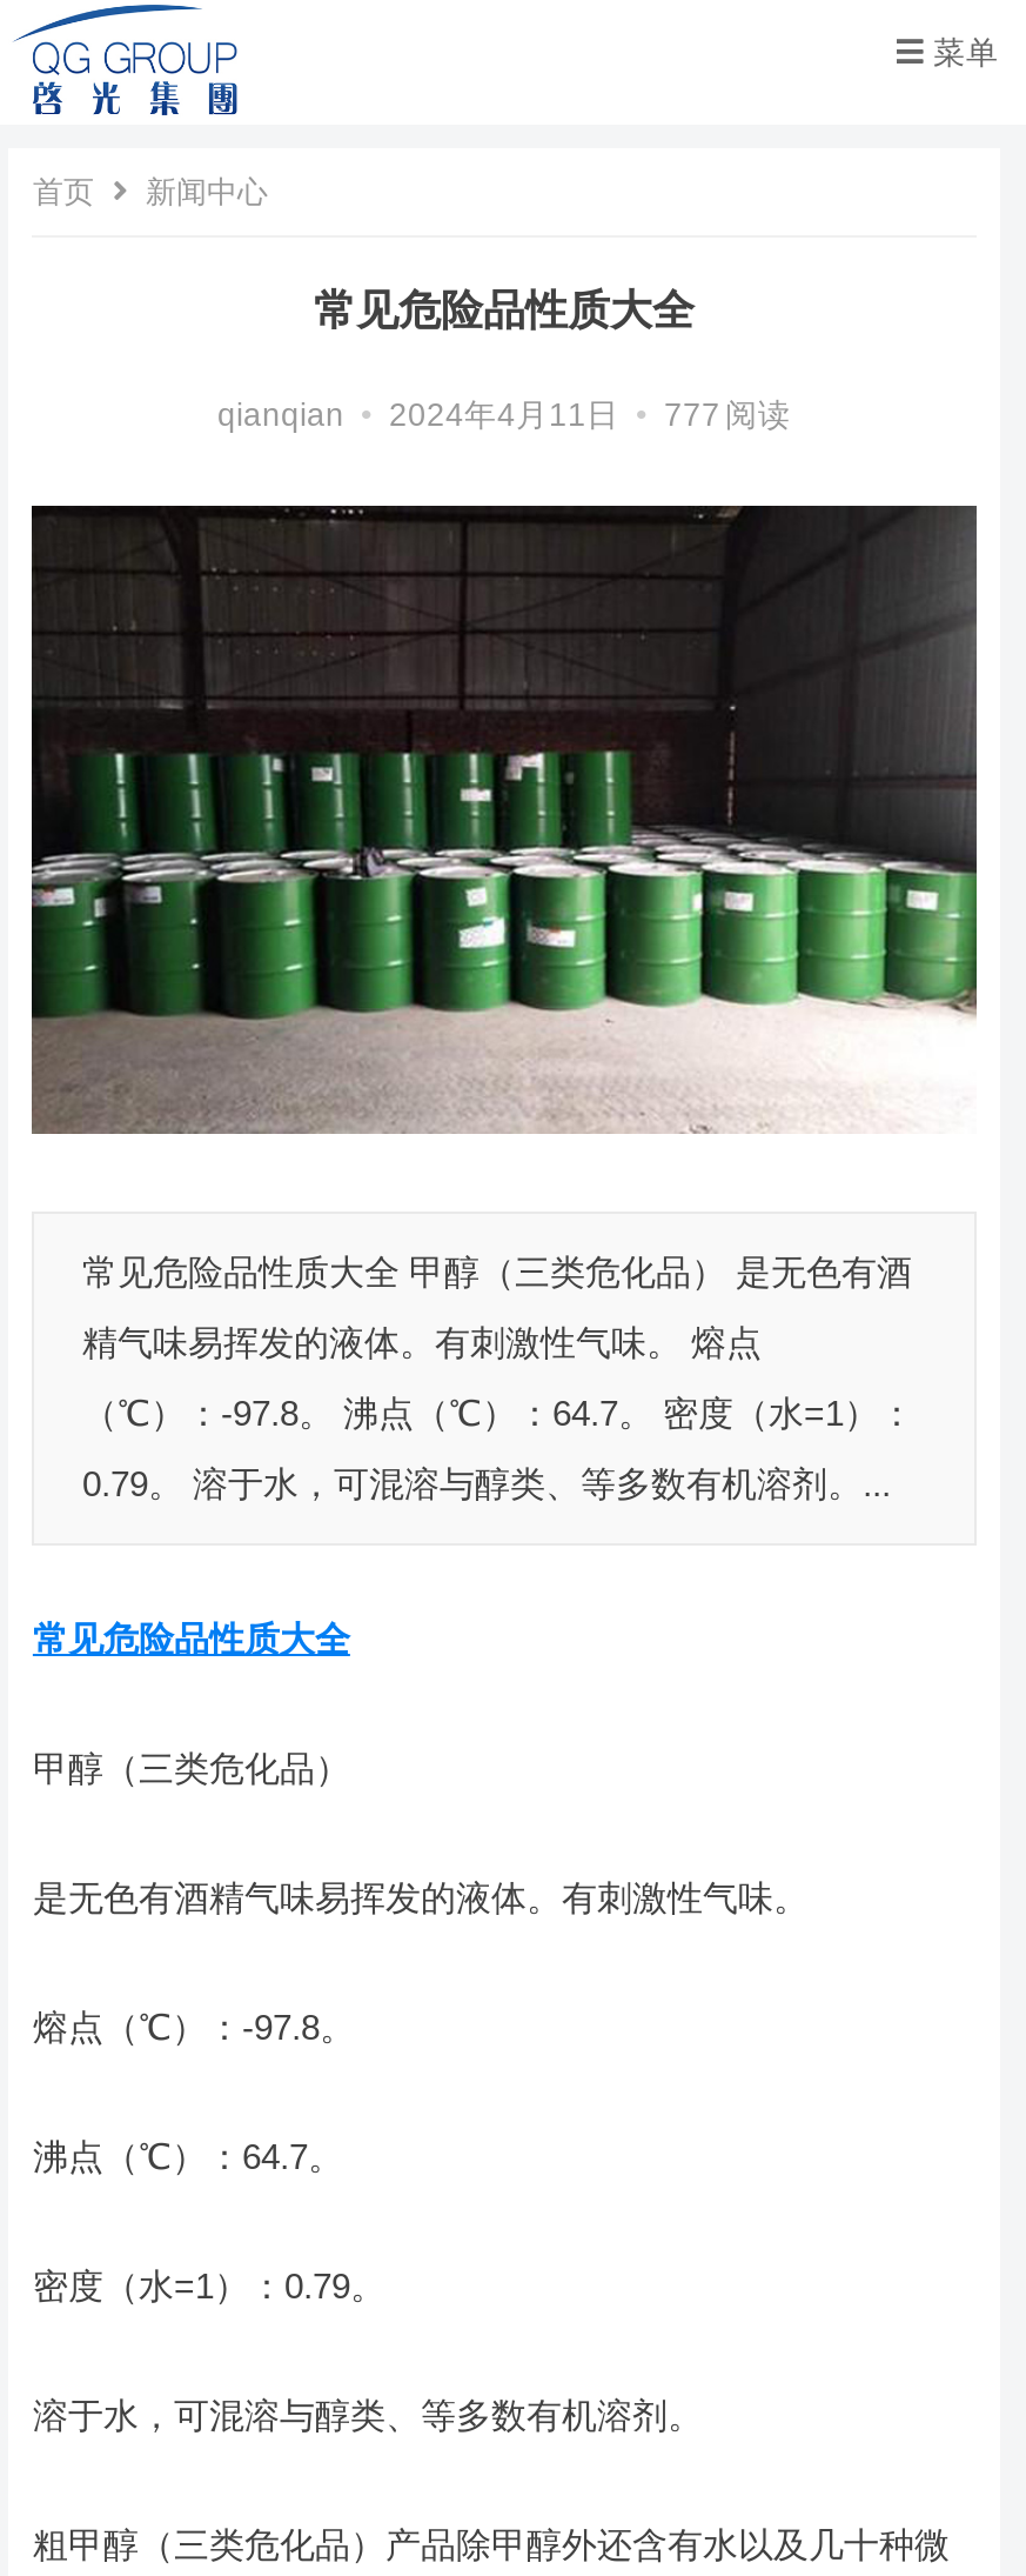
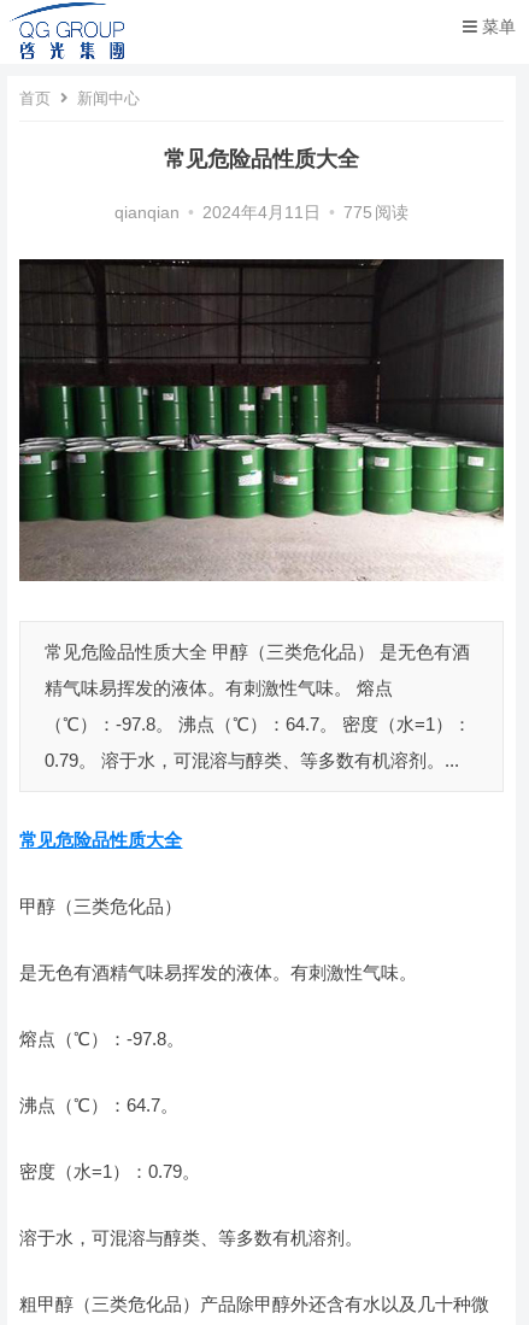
[217,398,791,433] qianqian • 2024年4月11日 • 777 阅读 -> [114,204,408,222] qianqian • 2024年4月11日 • 775 阅读

